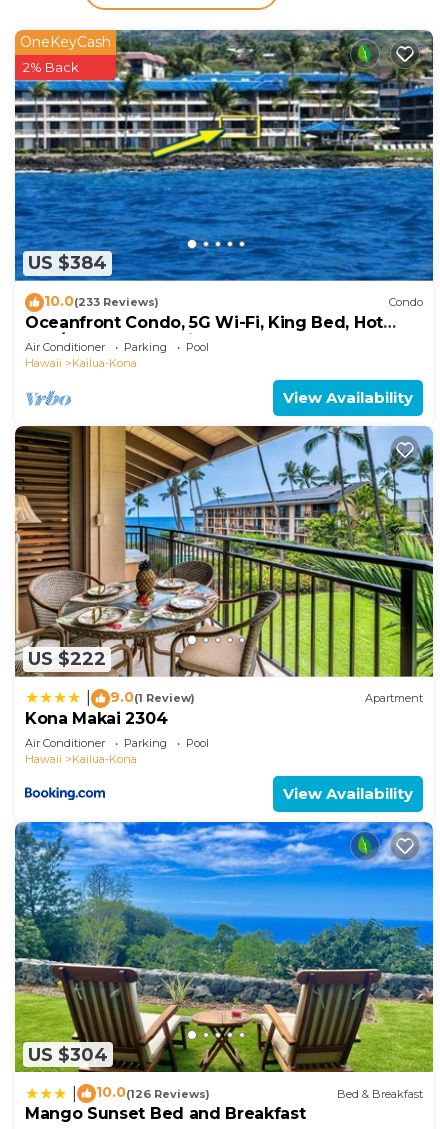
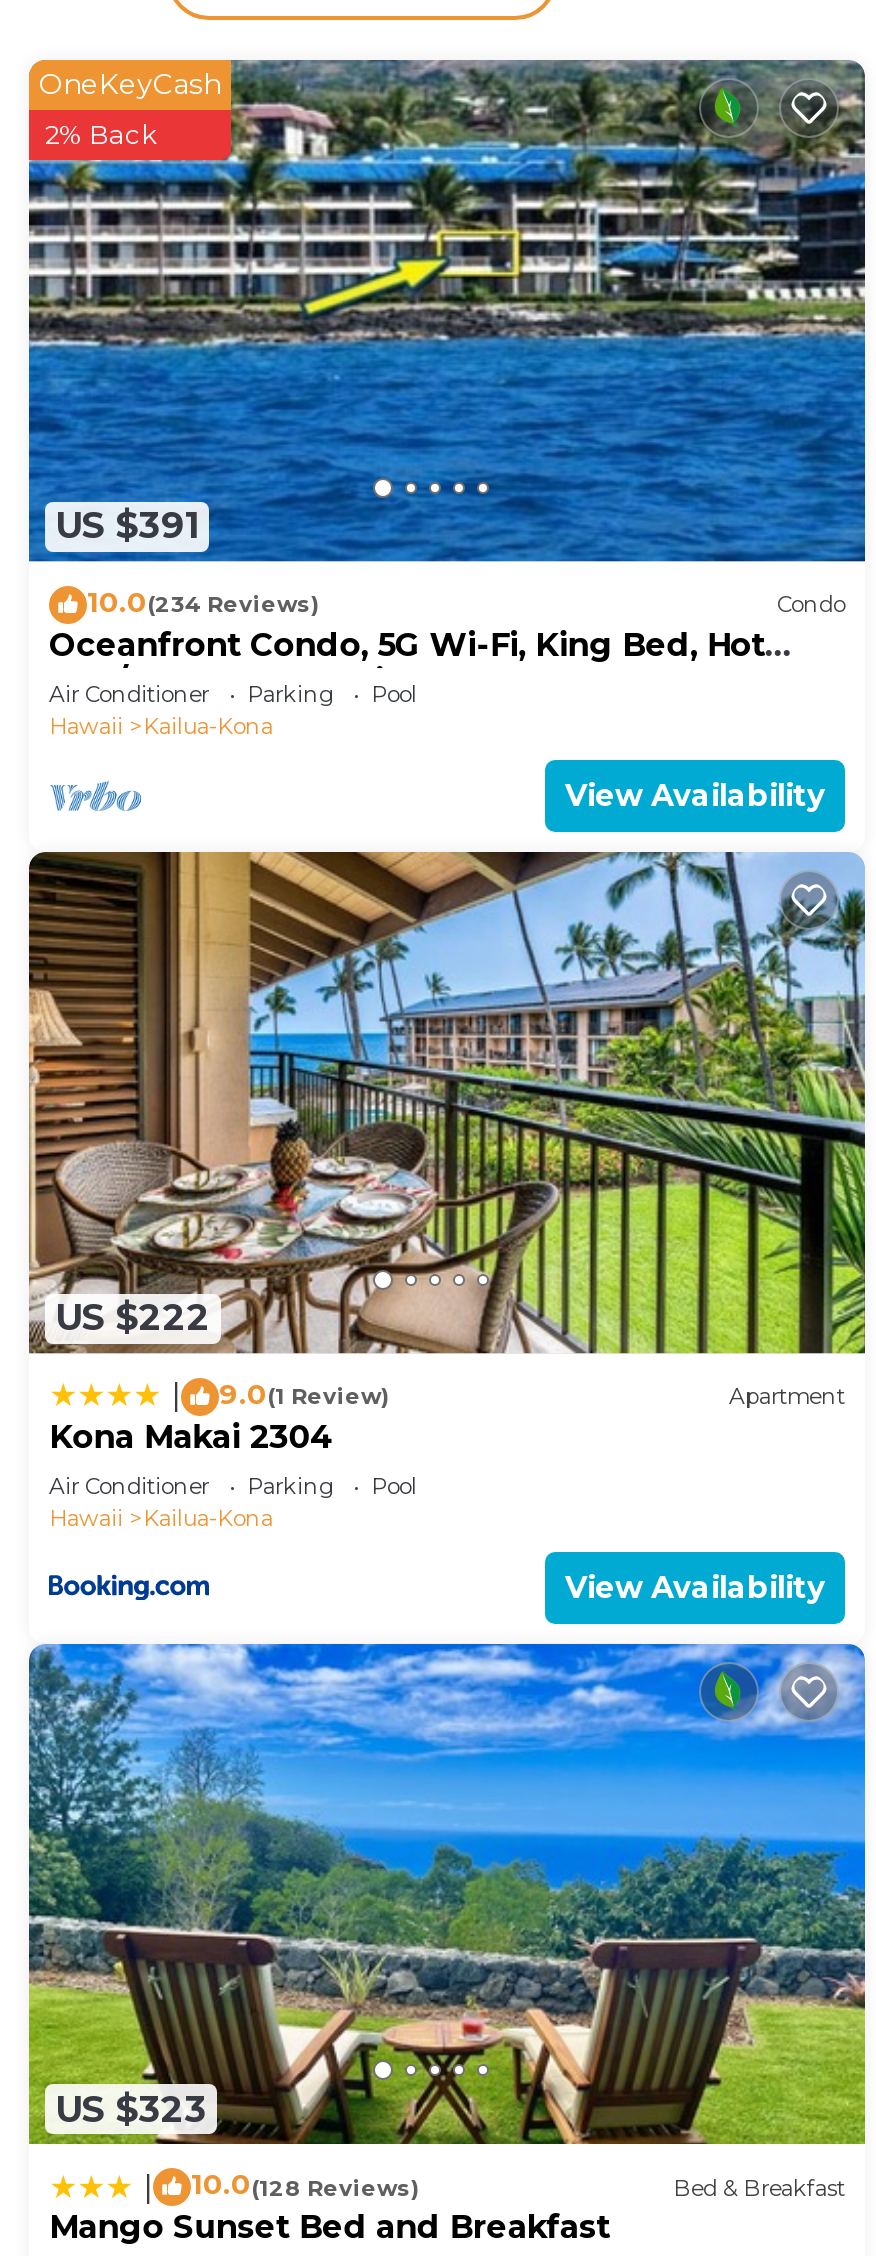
[28,252,107,274] US $384 -> [55,504,199,548] US $391
[44,292,159,310] 10.0(233 Reviews) -> [87,584,319,620] 10.0(234 Reviews)
[28,1044,108,1066] US $304 -> [55,2088,207,2132] US $323
[96,1083,210,1101] 10.0(126 Reviews) -> [191,2167,419,2203] 10.0(128 Reviews)

